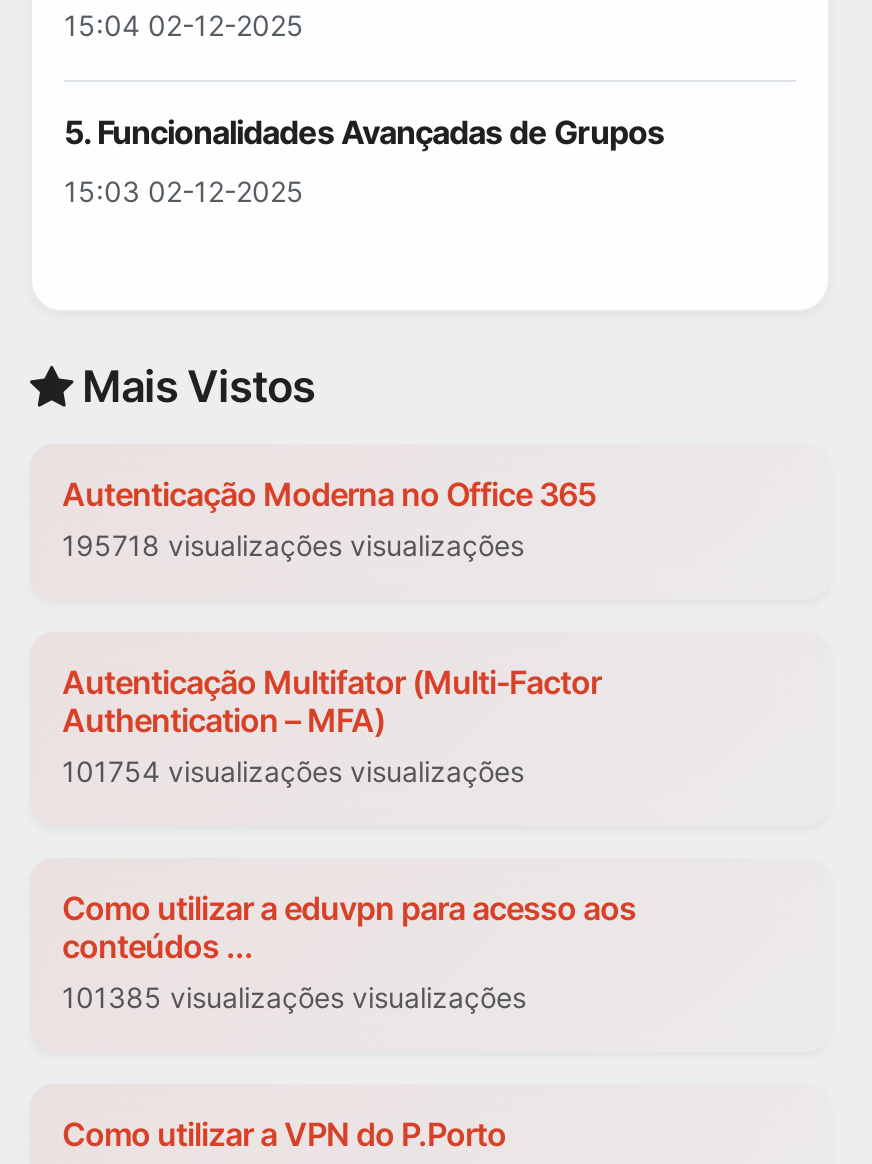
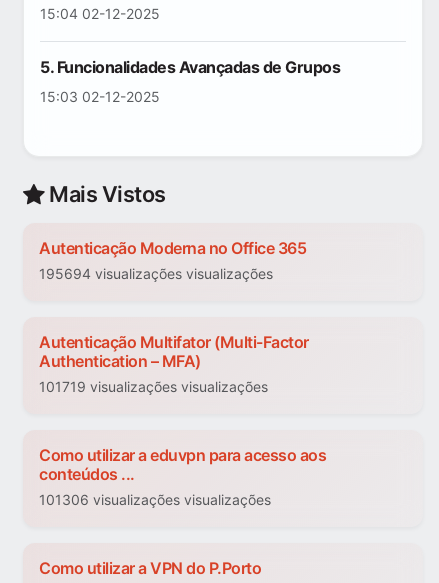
[62,529,524,563] 195718 visualizações visualizações -> [39,265,273,282] 195694 visualizações visualizações
[62,755,524,789] 101754 visualizações visualizações -> [39,378,268,395] 101719 visualizações visualizações
[62,981,526,1015] 101385 visualizações visualizações -> [39,491,271,508] 101306 visualizações visualizações

